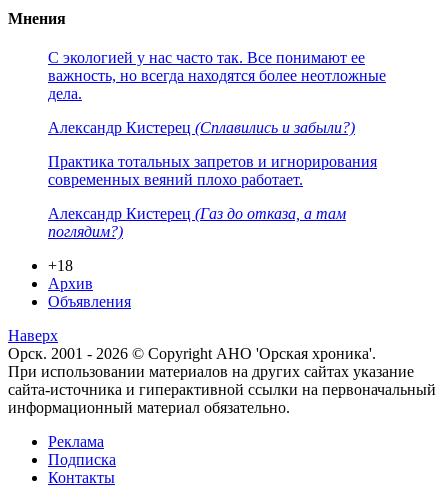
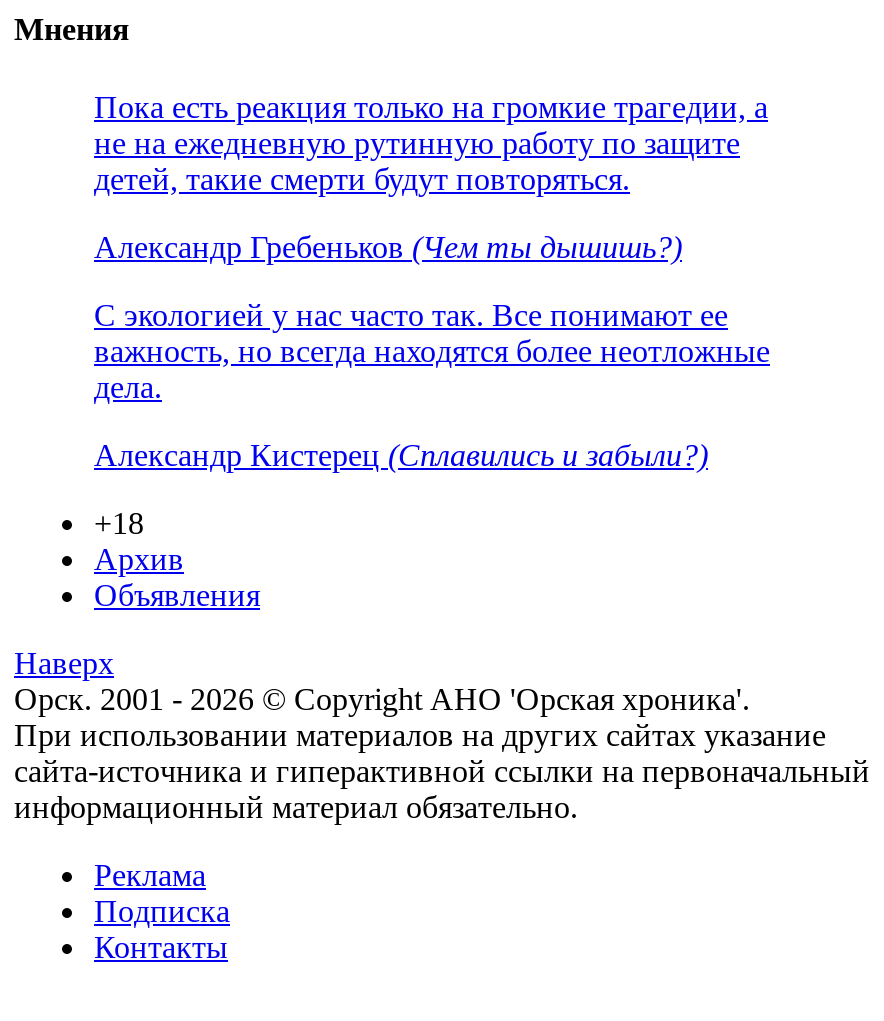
none -> [94,90,768,264] Пока есть реакция только на громкие трагедии, а | не на ежедневную рутинную работу по защите | детей, такие смерти будут повторяться. | Александр Гребеньков (Чем ты дышишь?)
moved [48,49,386,136] -> [94,298,770,472]: С экологией у нас часто так. Все понимают ее | важность, но всегда находятся более неотложные | дела. | Александр Кистерец (Сплавились и забыли?)
[48,153,377,240] Практика тотальных запретов и игнорирования | современных веяний плохо работает. | Александр Кистерец (Газ до отказа, а там | поглядим?) -> none

